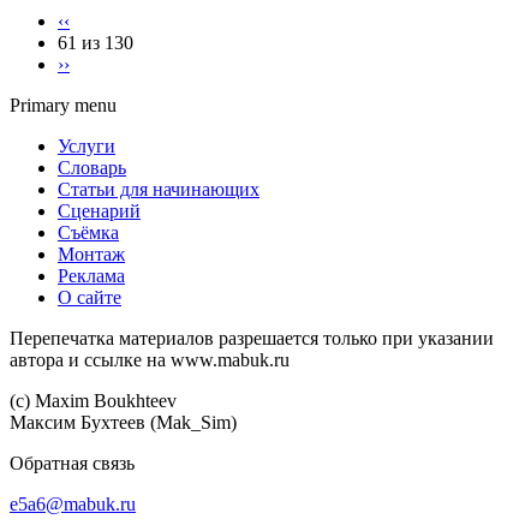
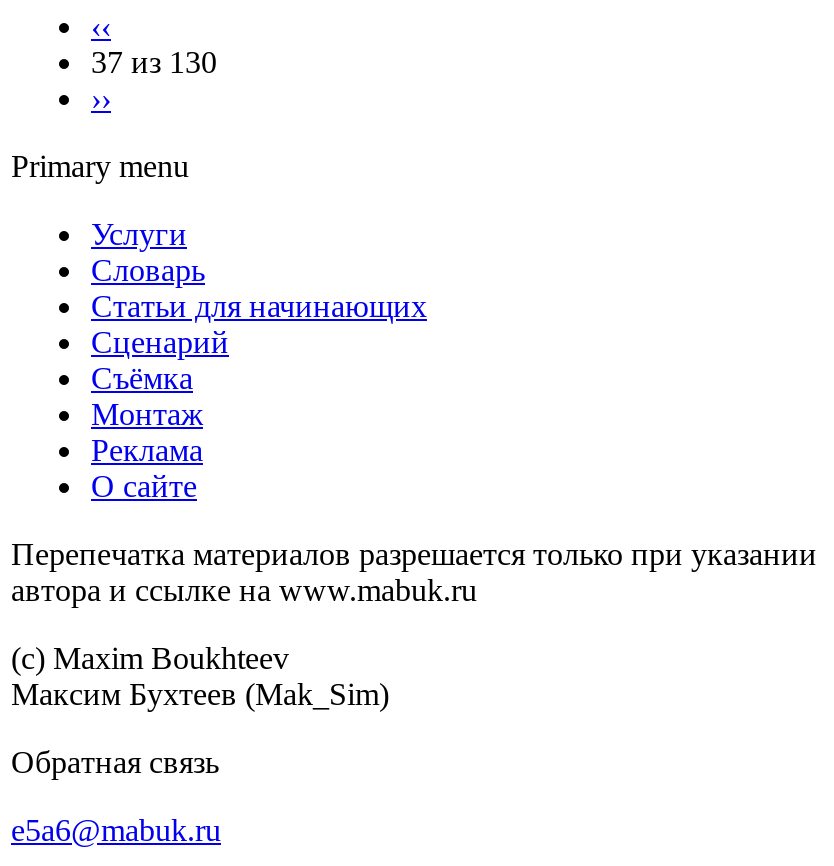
[58,33,133,53] 61 из 130 -> [91,46,217,80] 37 из 130

